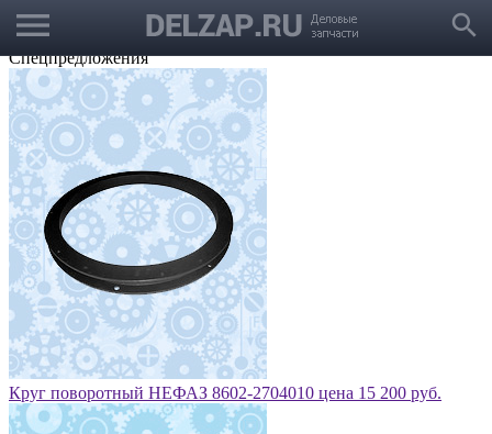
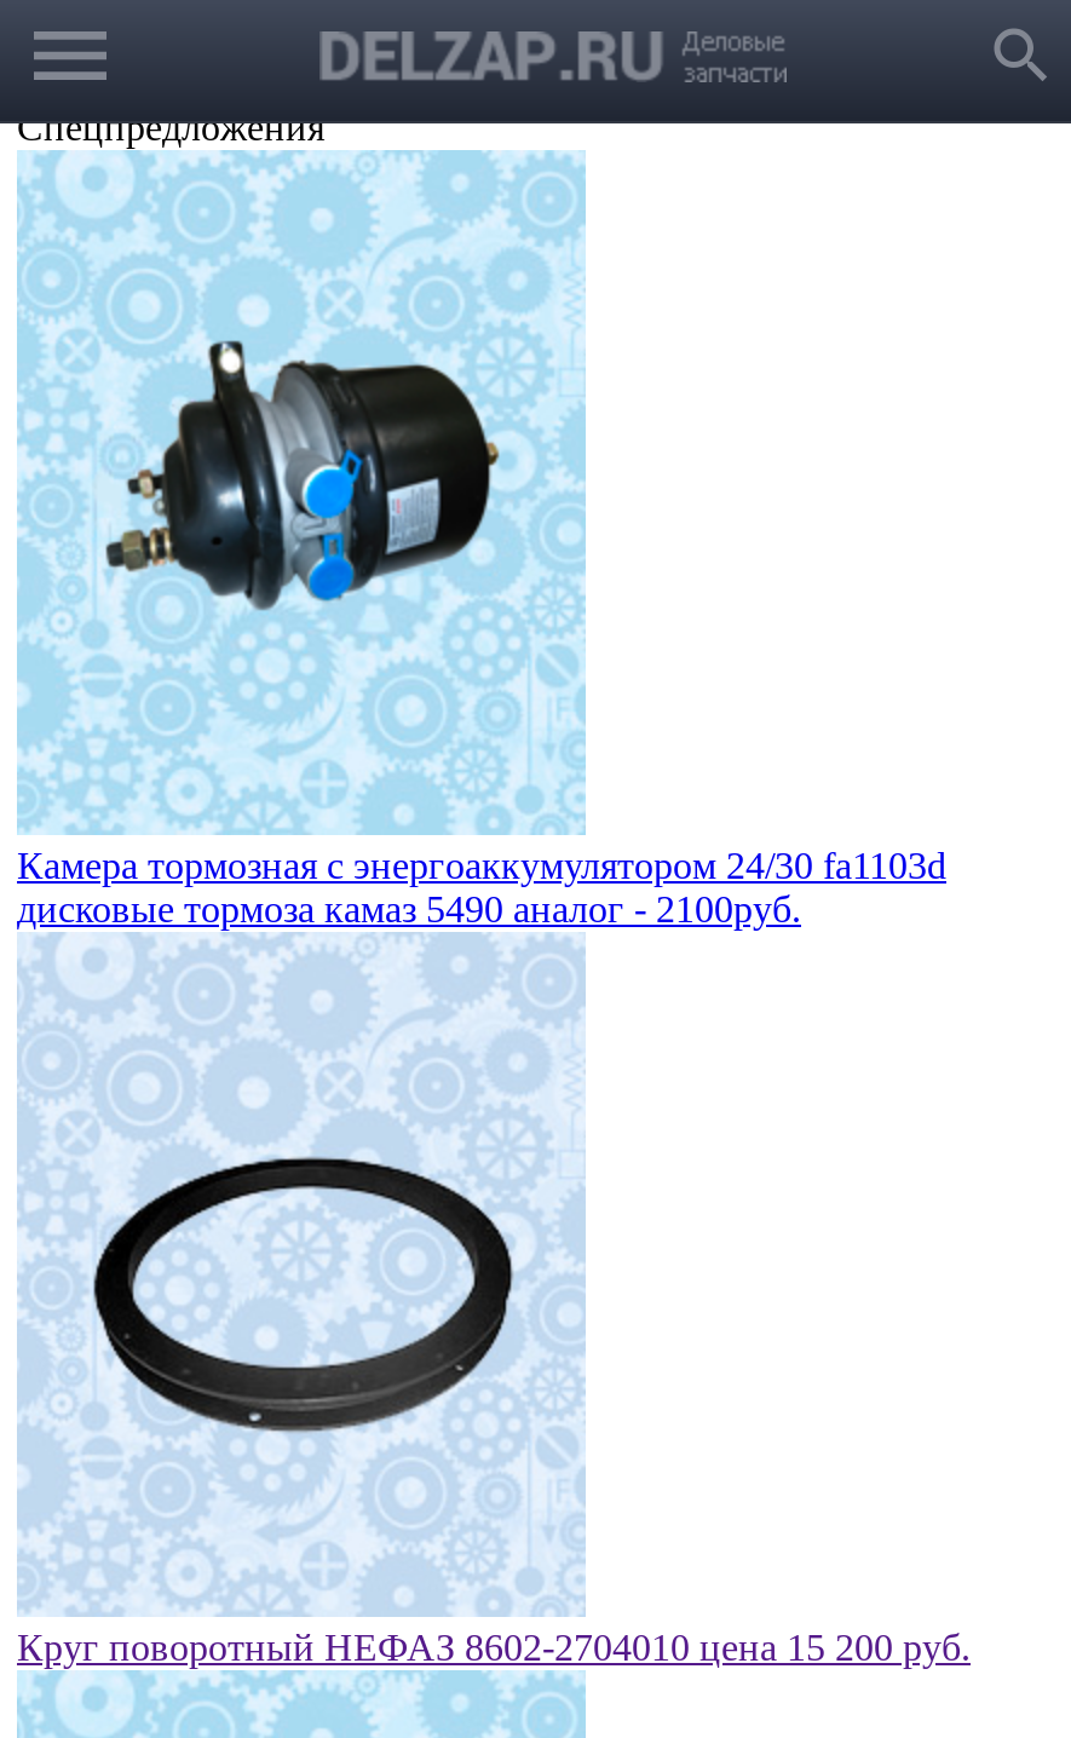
none -> [17,845,946,930] Камера тормозная с энергоаккумулятором 24/30 fa1103d | дисковые тормоза камаз 5490 аналог - 2100руб.
none -> [94,336,513,649] [image]

